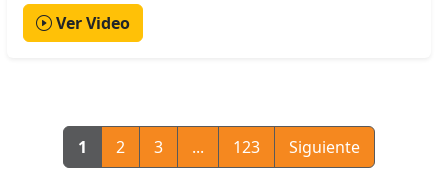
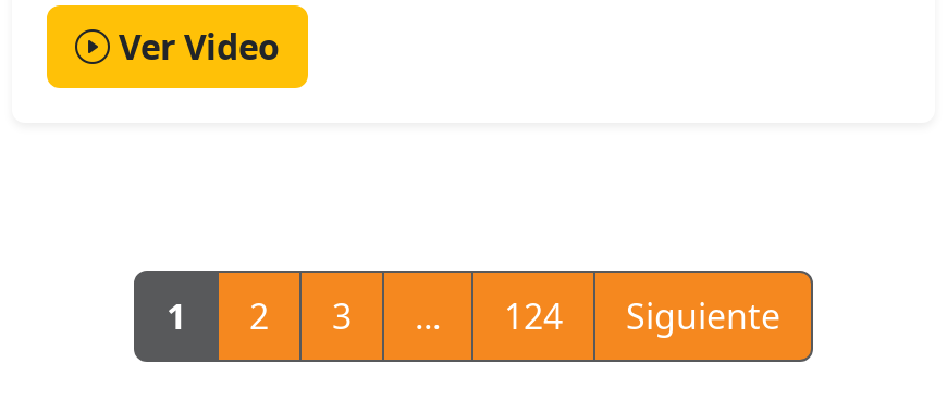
[233,136,260,158] 123 -> [504,292,563,339] 124

